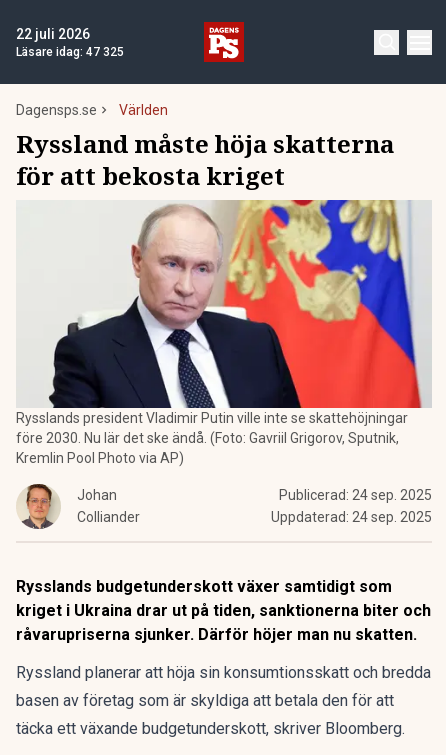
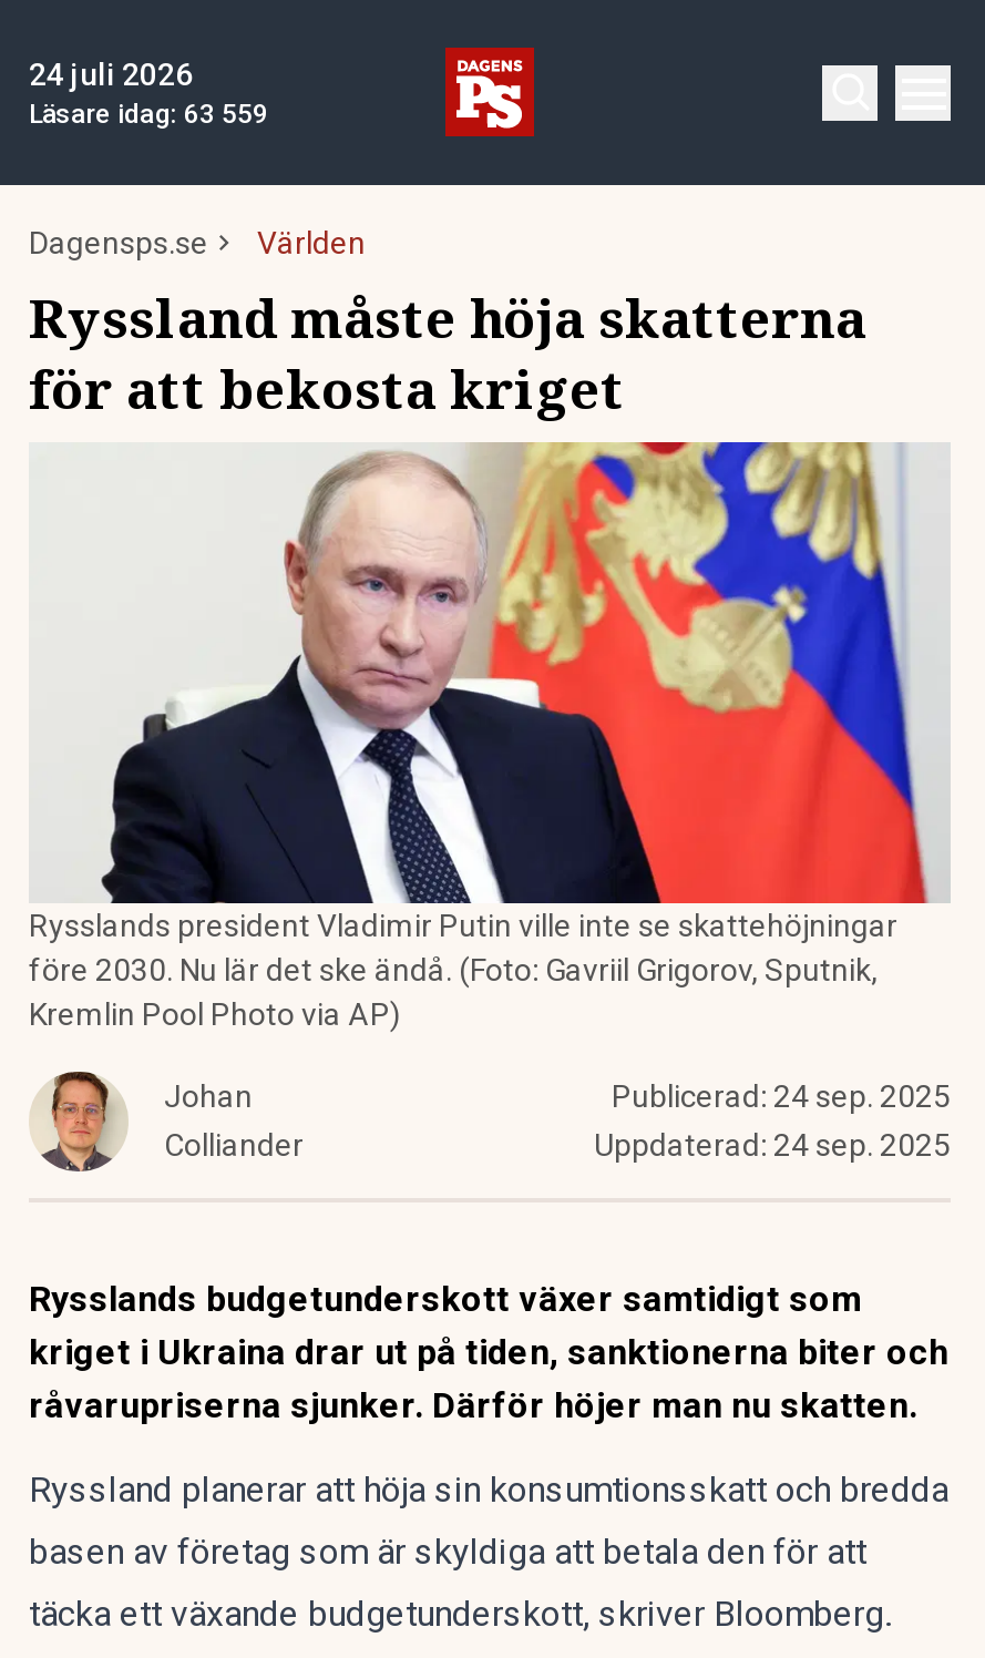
[16,26,90,42] 22 juli 2026 -> [29,57,193,92] 24 juli 2026
[16,45,124,59] Läsare idag: 47 325 -> [29,99,268,130] Läsare idag: 63 559

